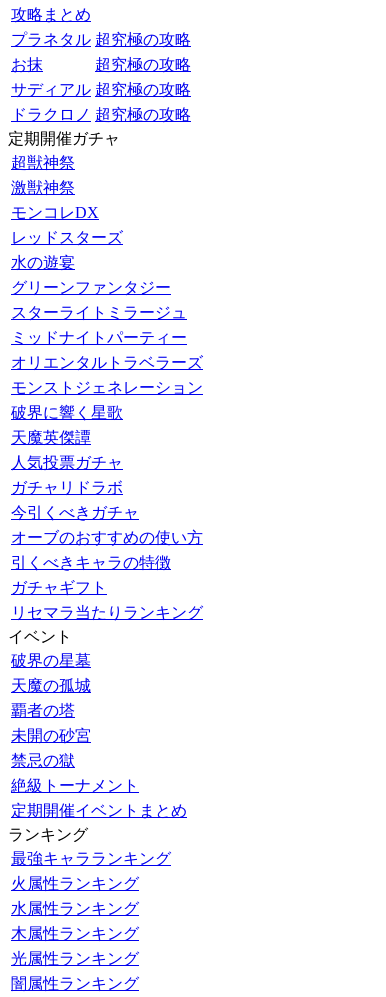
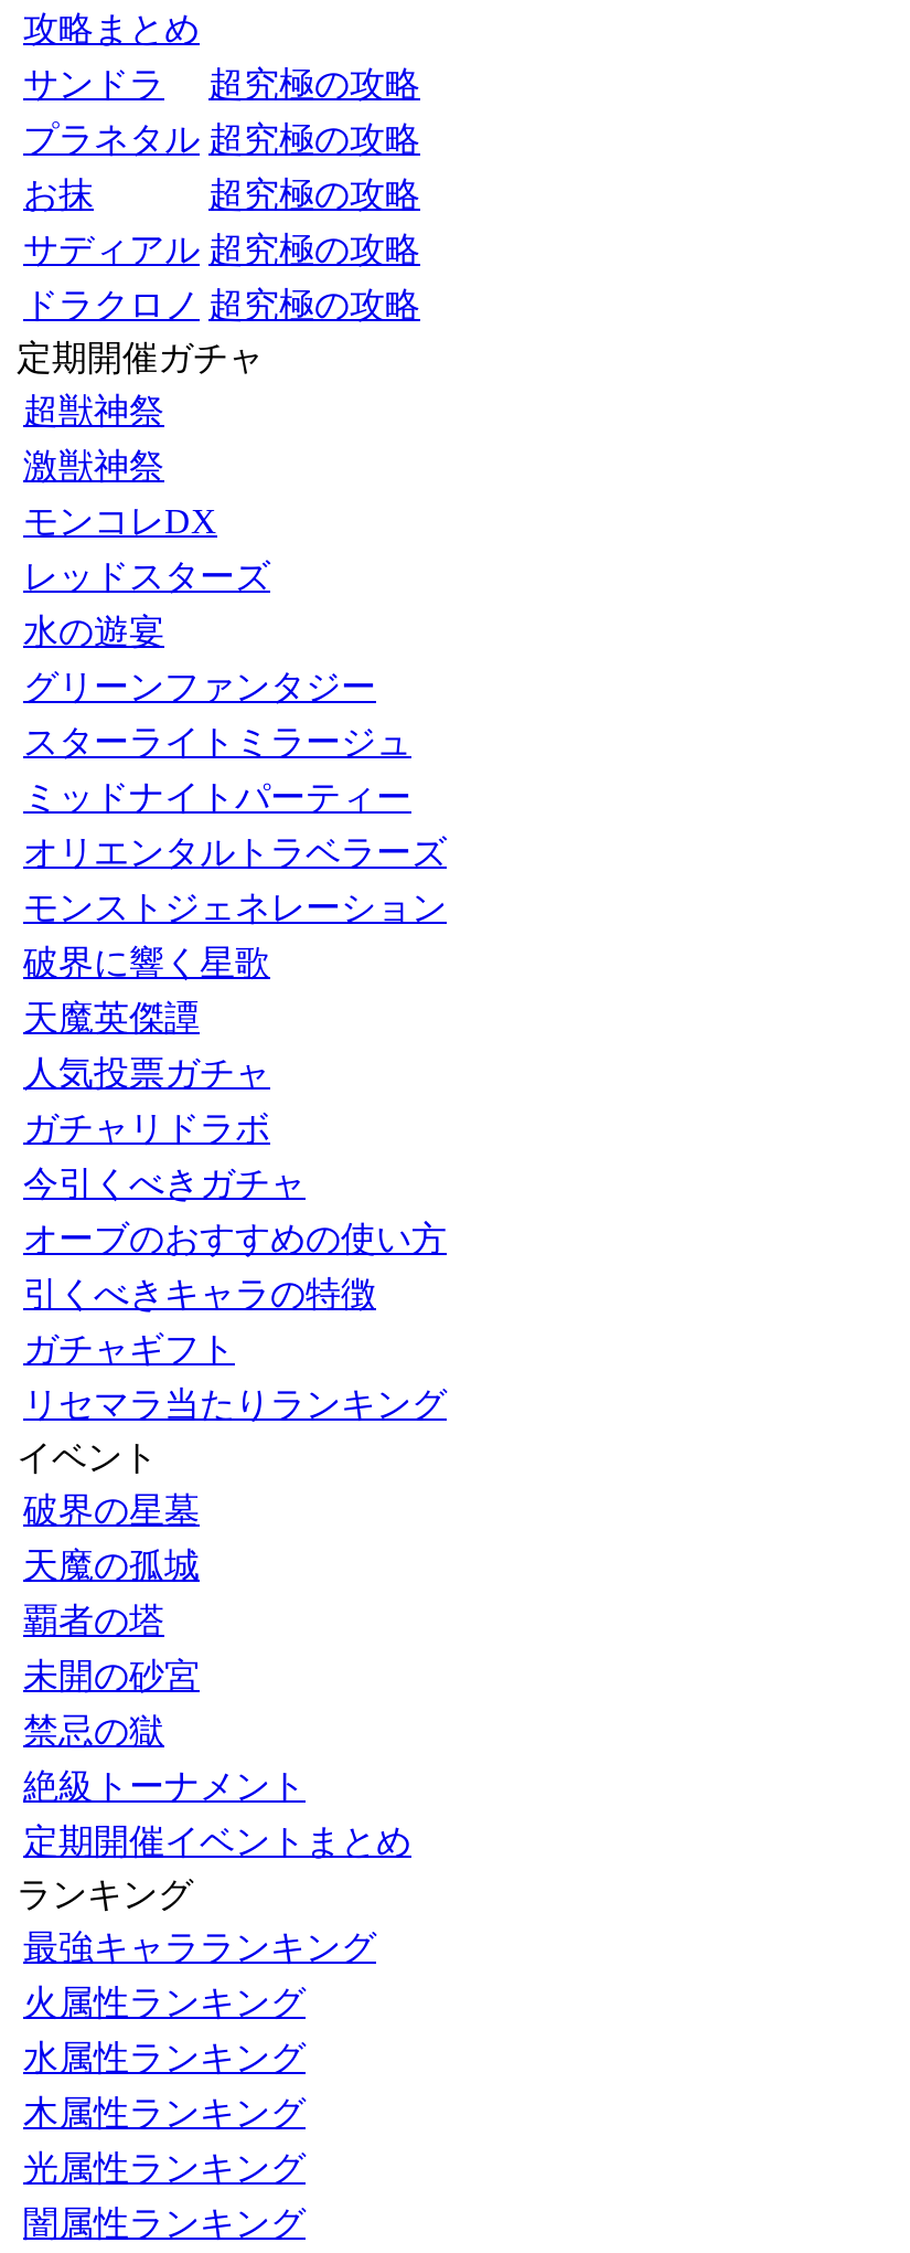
none -> [23,65,420,103] サンドラ | 超究極の攻略

